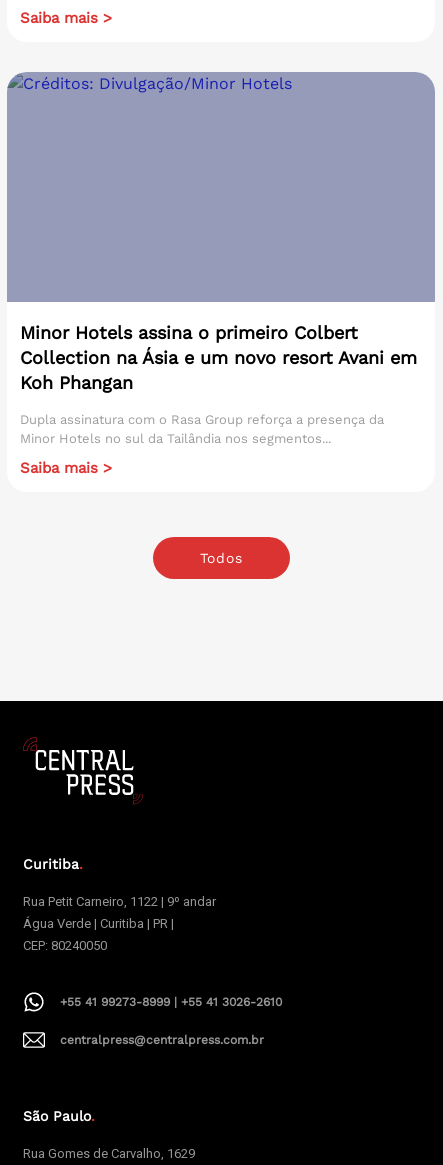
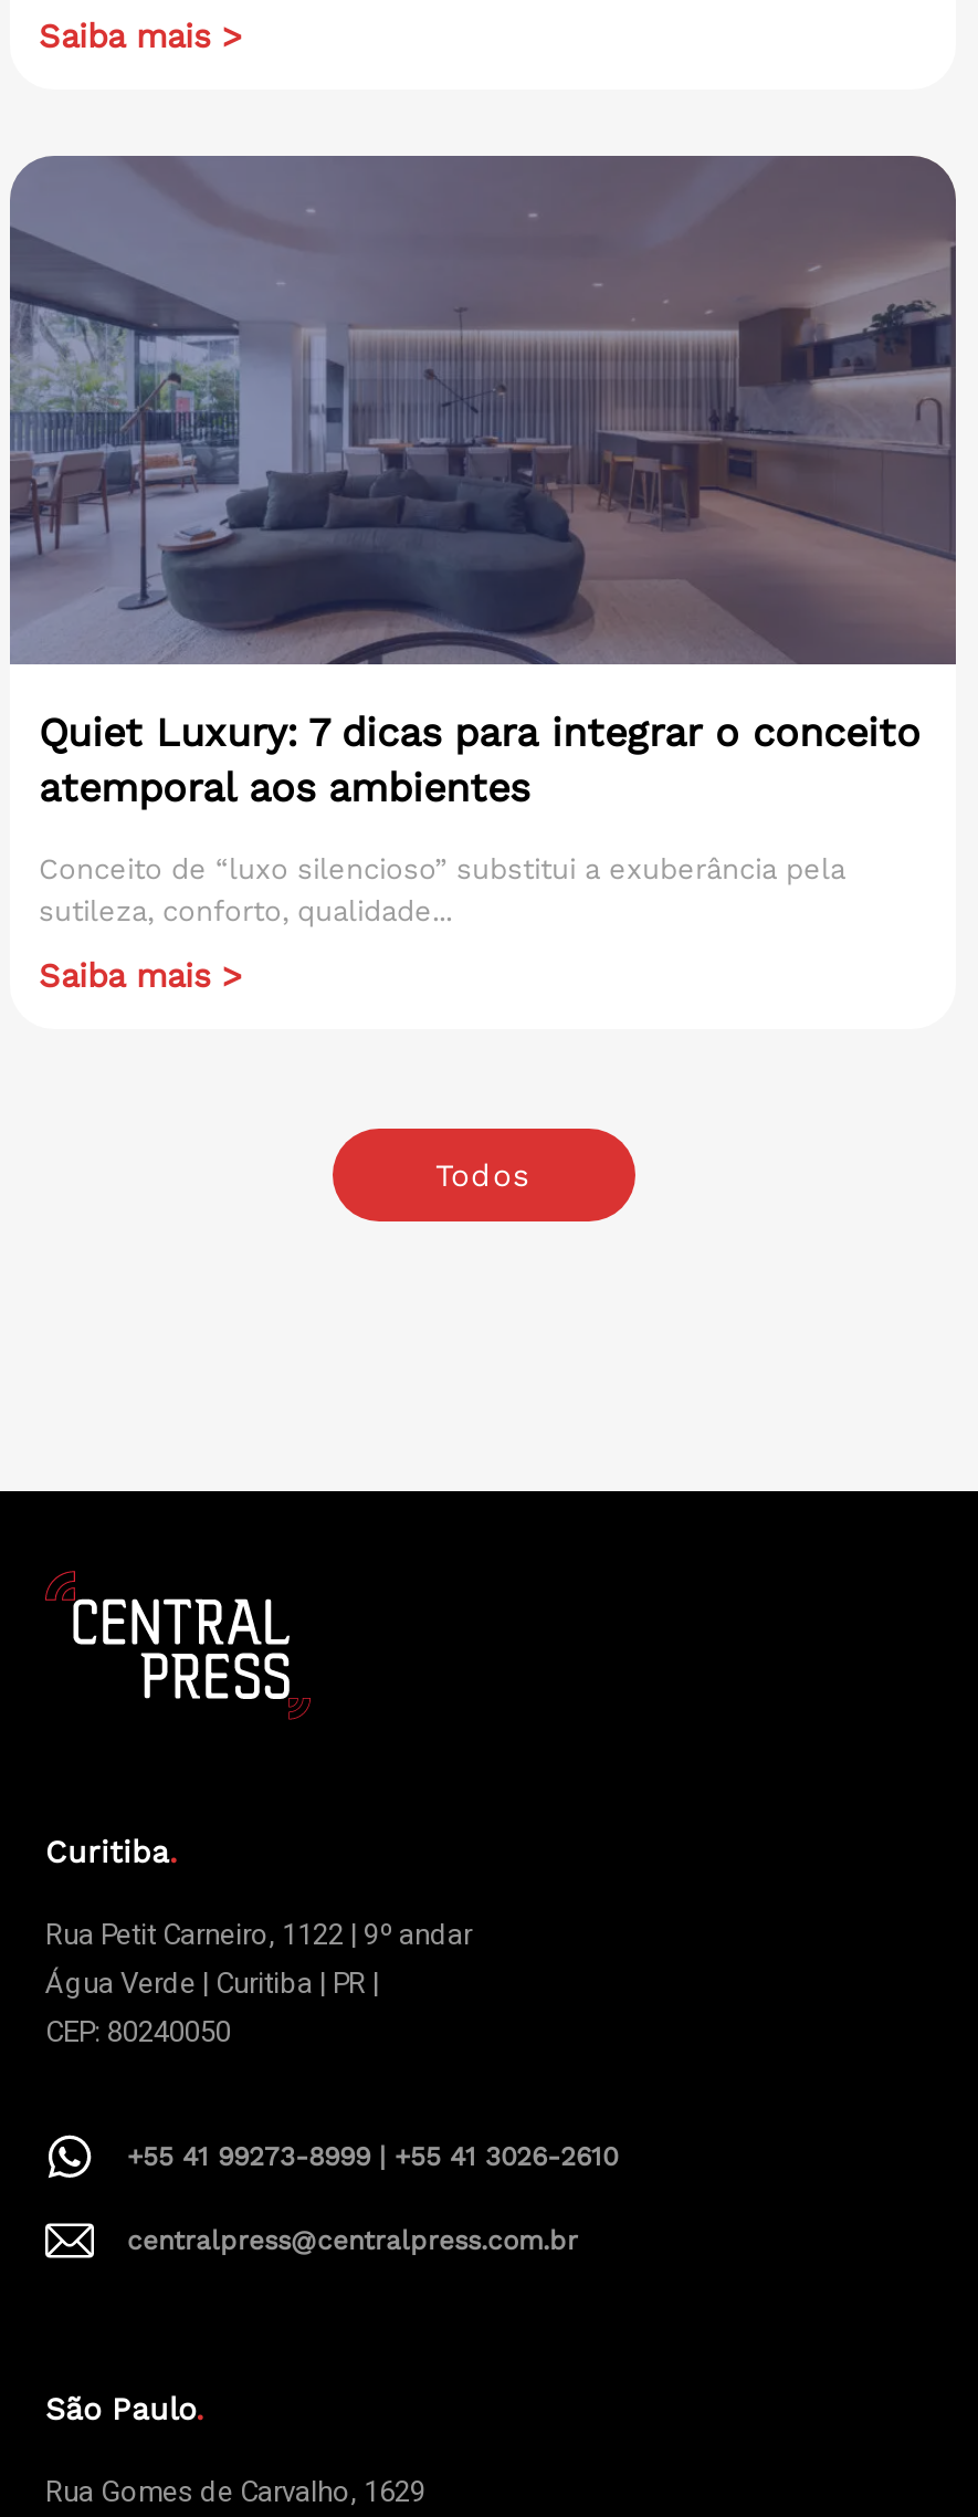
none -> [10,156,956,664] [image]
[20,322,417,393] Minor Hotels assina o primeiro Colbert | Collection na Ásia e um novo resort Avani em | Koh Phangan -> [39,708,921,810] Quiet Luxury: 7 dicas para integrar o conceito | atemporal aos ambientes
[20,412,384,446] Dupla assinatura com o Rasa Group reforça a presença da | Minor Hotels no sul da Tailândia nos segmentos... -> [39,852,845,927] Conceito de “luxo silencioso” substitui a exuberância pela | sutileza, conforto, qualidade...

